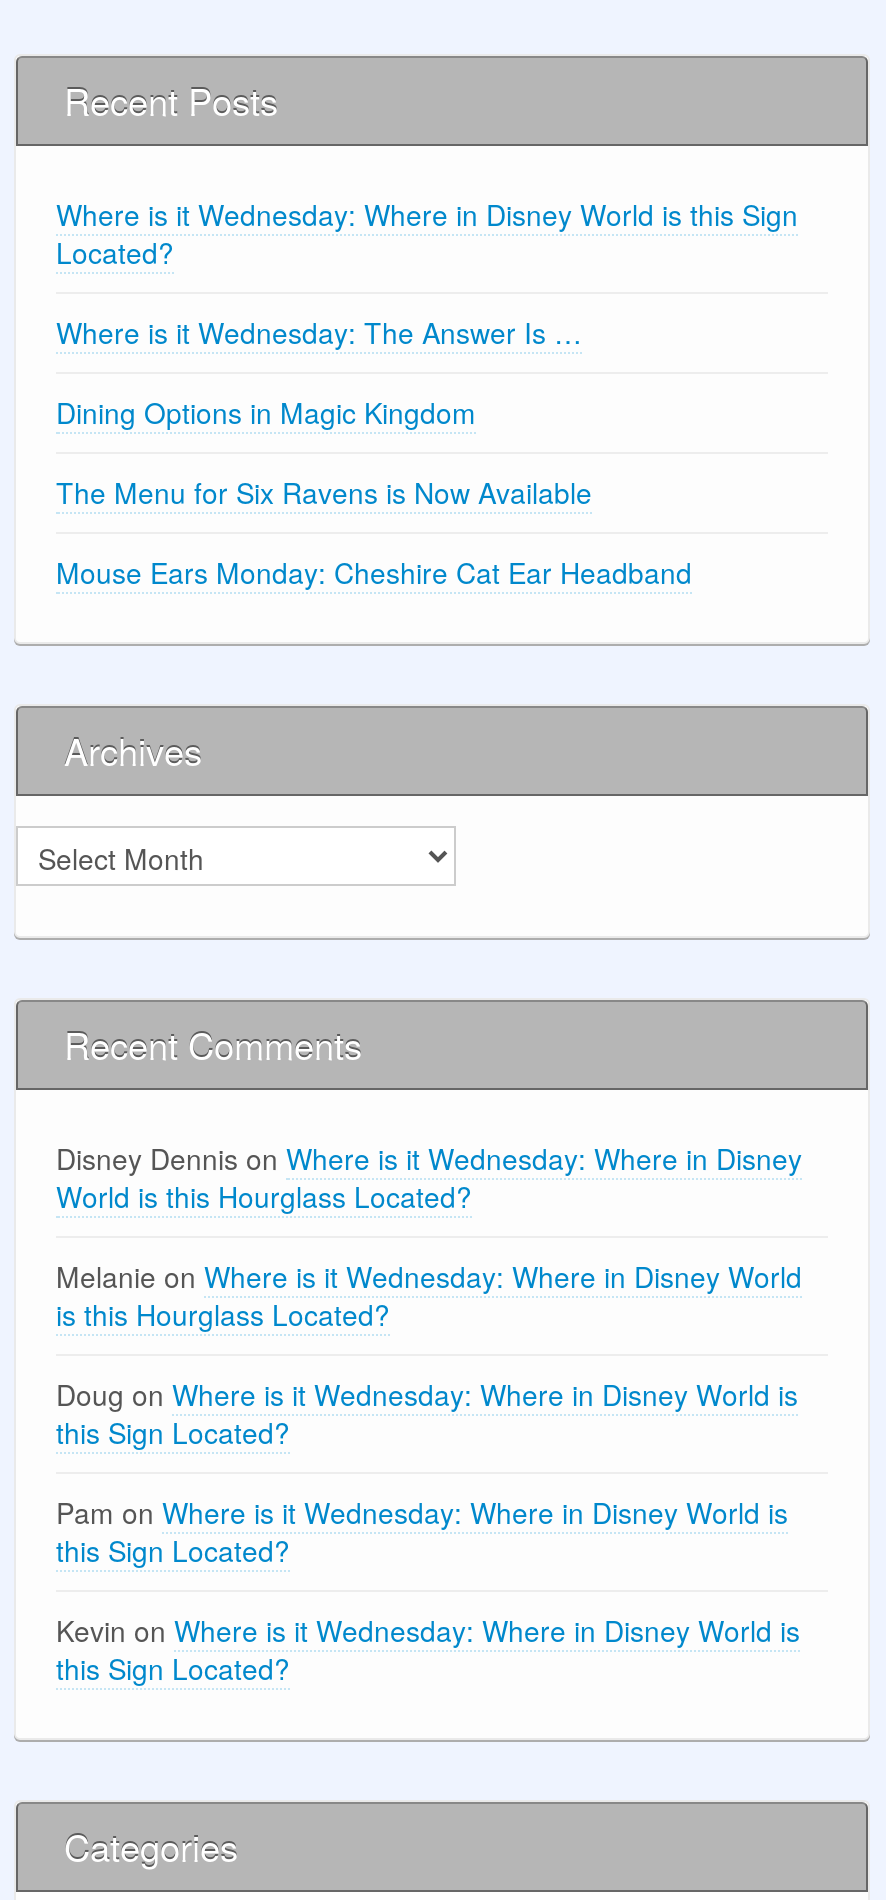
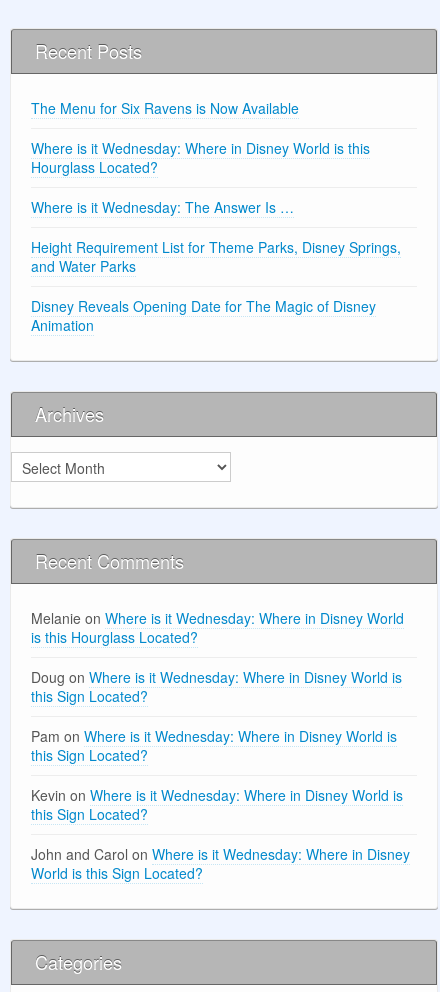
[56,193,798,431] Where is it Wednesday: Where in Disney World is this Sign | Located? | Dining Options in Magic Kingdom -> none
moved [56,311,582,351] -> [31,197,294,217]: Where is it Wednesday: The Answer Is …
moved [56,471,592,511] -> [31,98,299,118]: The Menu for Six Ravens is Now Available
[56,551,692,591] Mouse Ears Monday: Cheshire Cat Ear Headband -> [31,138,401,335] Where is it Wednesday: Where in Disney World is this | Hourglass Located? | Height Requirement List for Theme Parks, Disney Springs, | and Water Parks | Disney Reveals Opening Date for The Magic of Disney | Animation
[56,1137,802,1215] Disney Dennis on Where is it Wednesday: Where in Disney | World is this Hourglass Located? -> none
moved [56,1255,802,1687] -> [31,608,404,824]: Melanie on Where is it Wednesday: Where in Disney World | is this Hourglass Located? | Doug on Where is it Wednesday: Where in Disney World is | this Sign Located? | Pam on Where is it Wednesday: Where in Disney World is | this Sign Located? | Kevin on Where is it Wednesday: Where in Disney World is | this Sign Located?
none -> [31,844,410,883] John and Carol on Where is it Wednesday: Where in Disney | World is this Sign Located?

